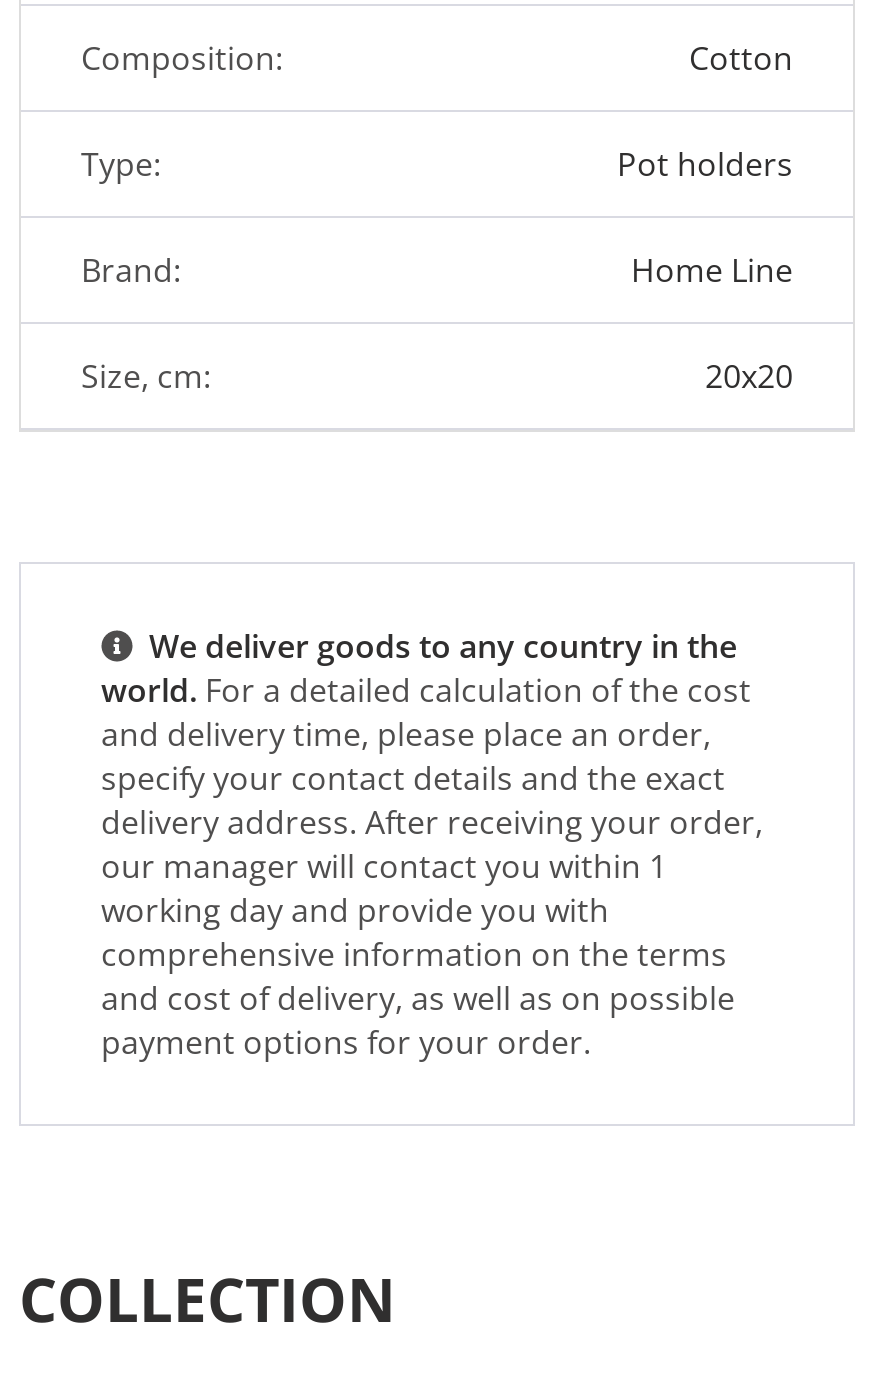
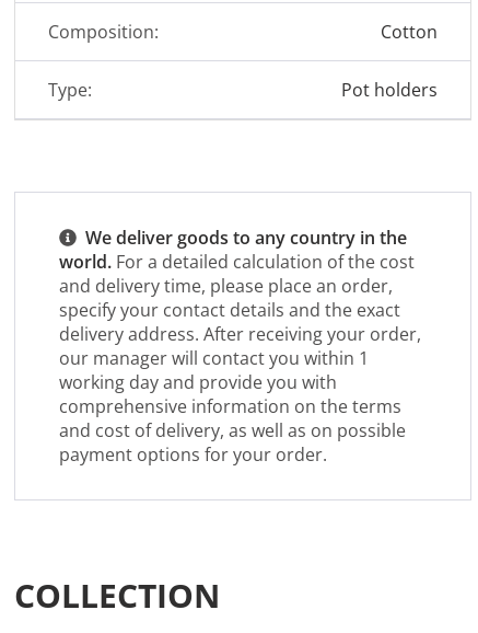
[81,248,793,398] Brand: | Home Line | Size, cm: | 20x20 -> none

